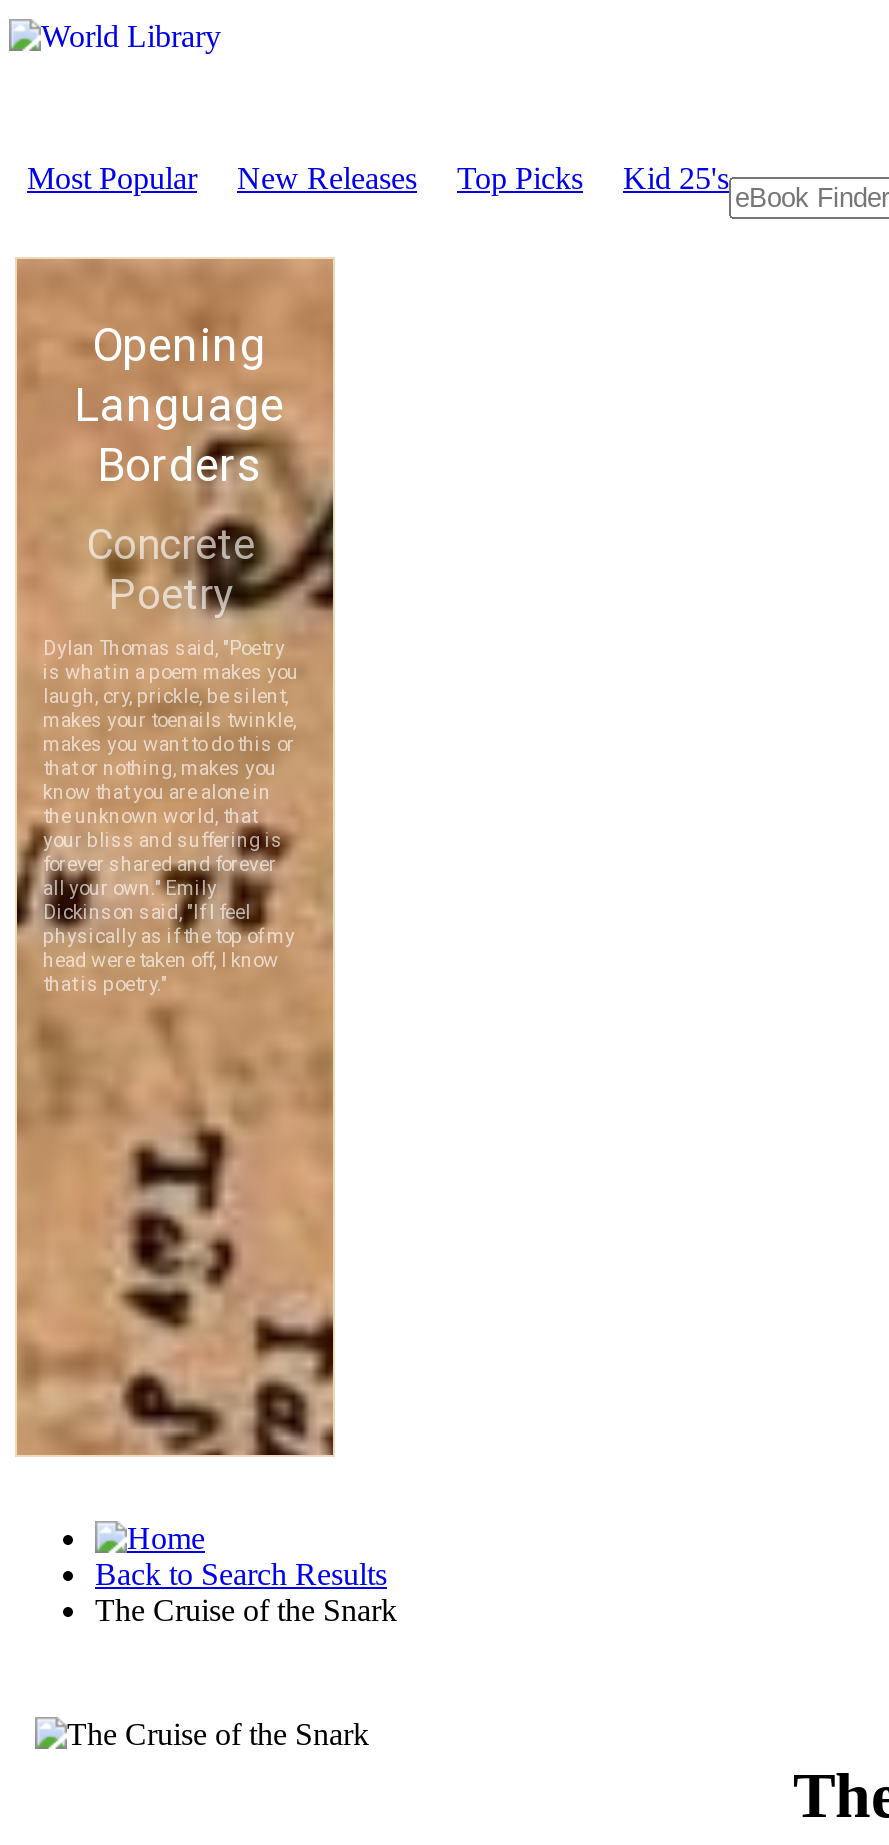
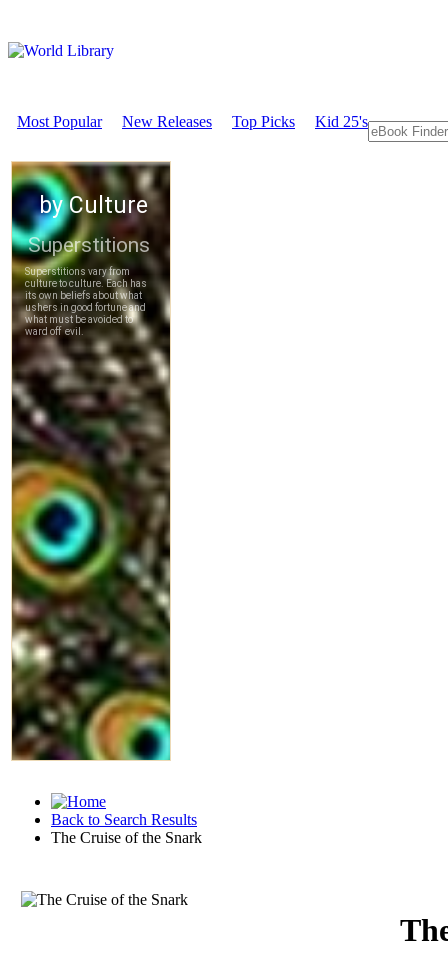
[15,259,335,1457] [image] -> [11,162,171,761] [image]

